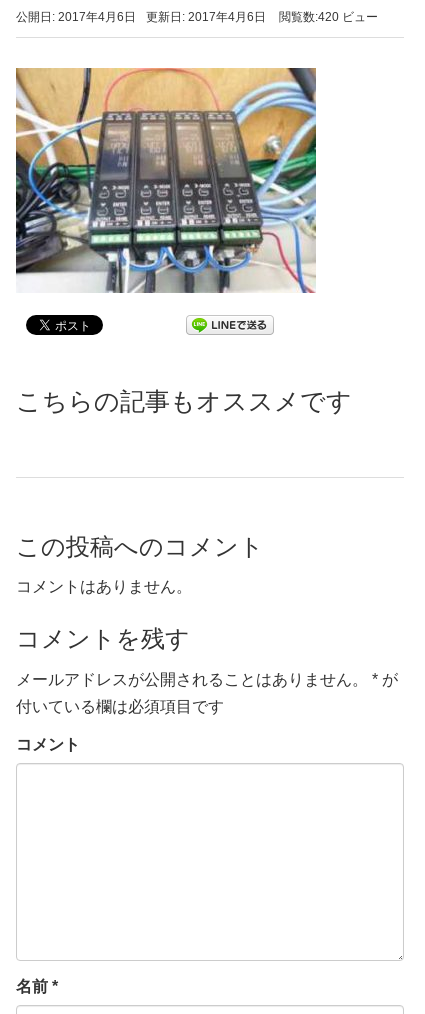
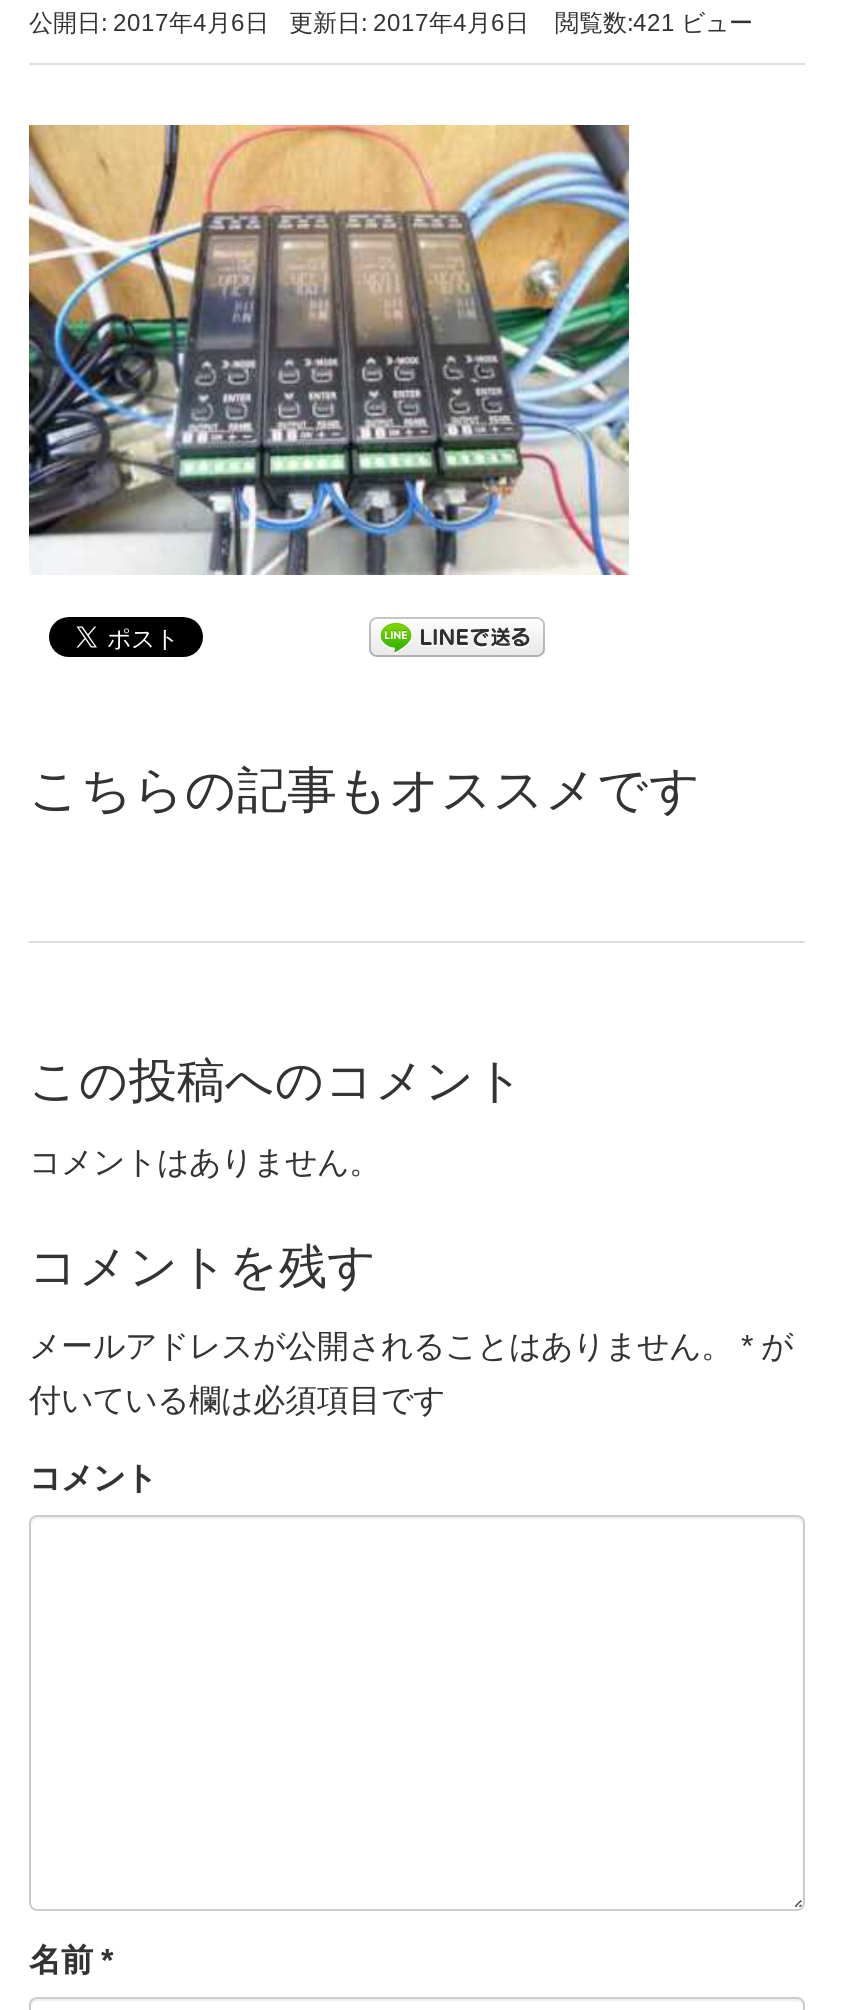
[276,10,378,24] 閲覧数:420 ビュー -> [549,9,753,37] 閲覧数:421 ビュー

